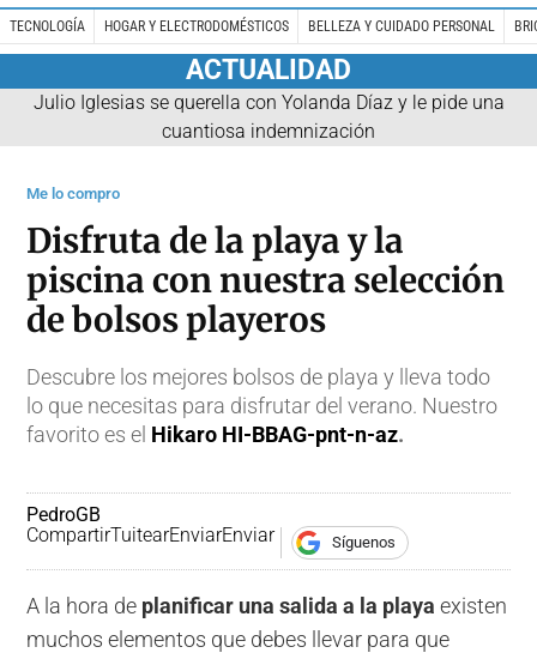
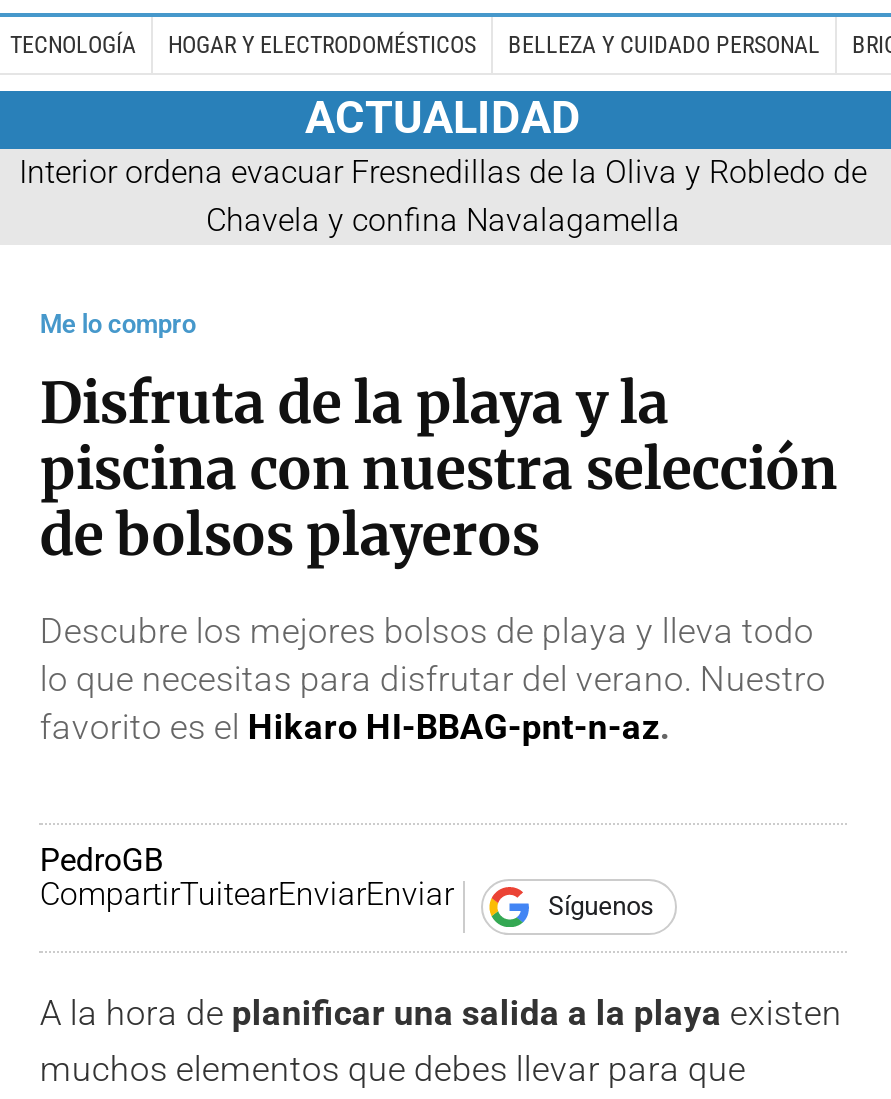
[33,91,504,142] Julio Iglesias se querella con Yolanda Díaz y le pide una | cuantiosa indemnización -> [19,152,867,238] Interior ordena evacuar Fresnedillas de la Oliva y Robledo de | Chavela y confina Navalagamella

